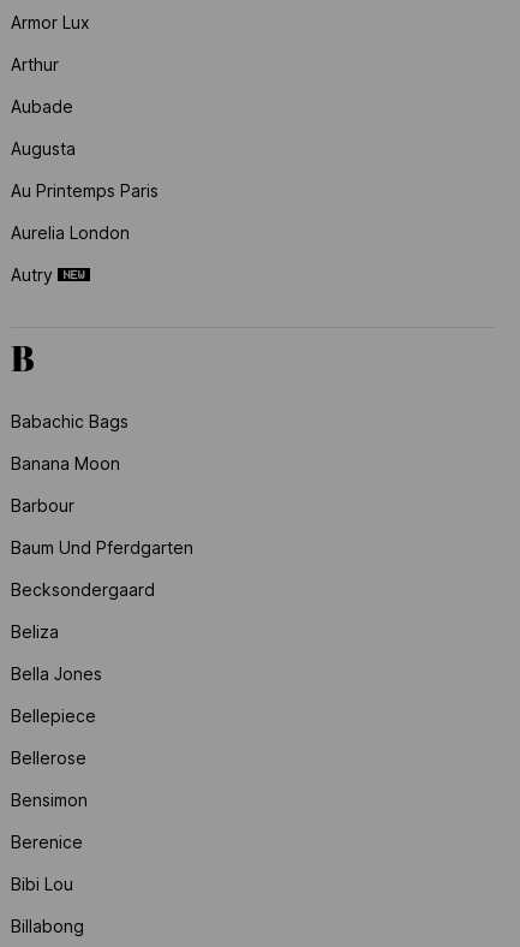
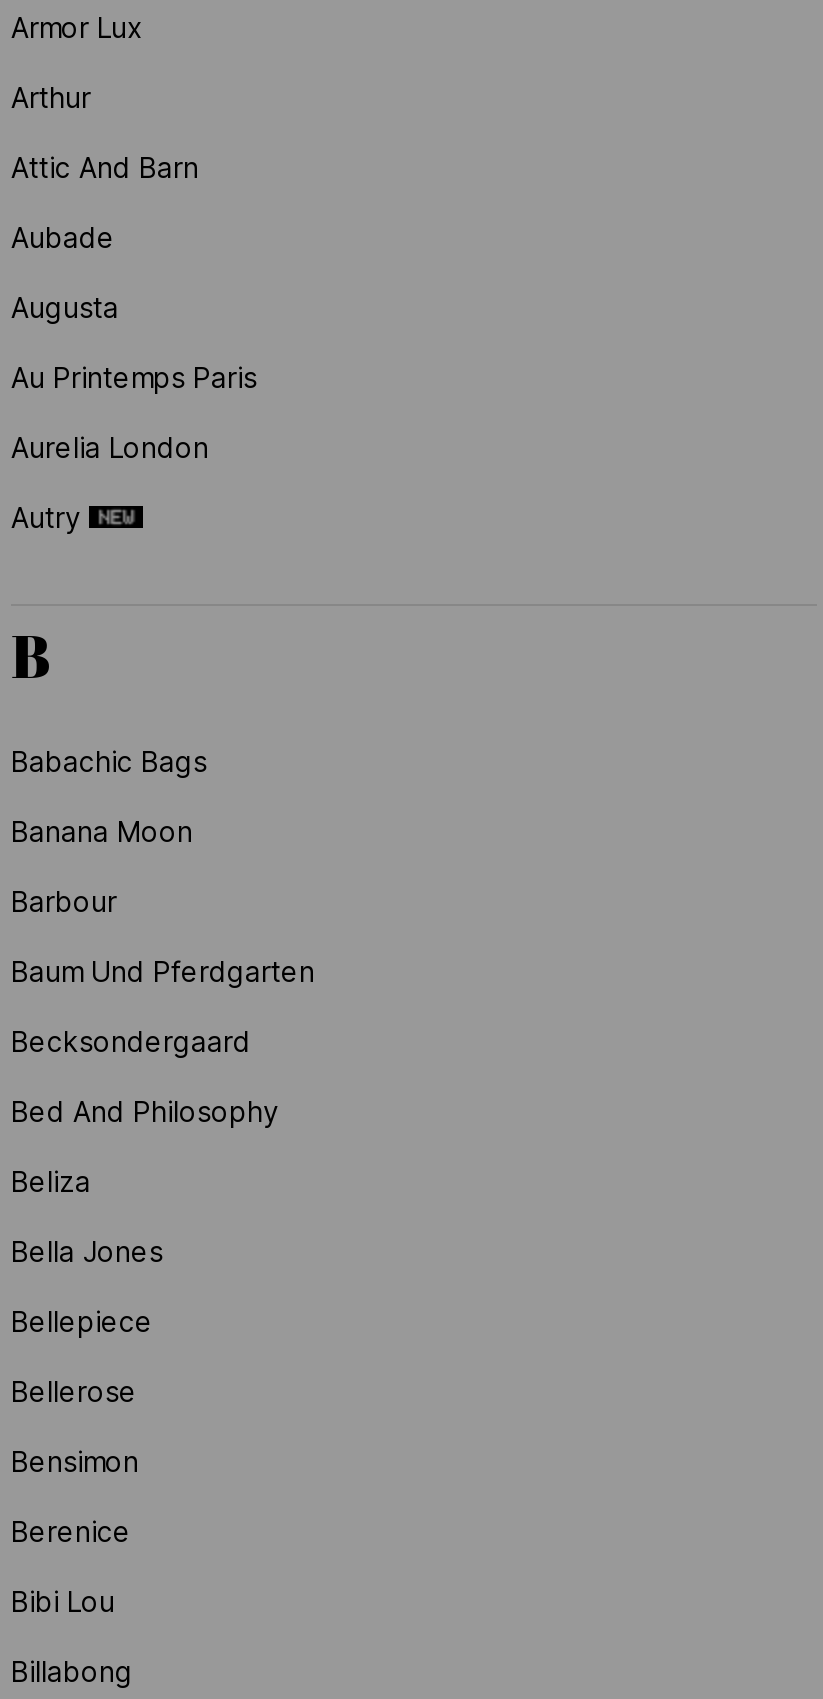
none -> [11,150,199,184] Attic And Barn
none -> [11,1094,279,1128] Bed And Philosophy

